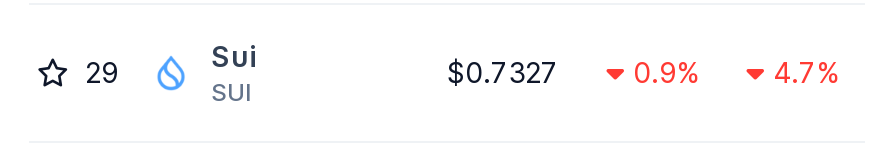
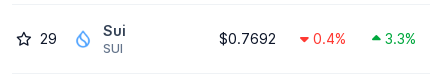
[447,55,559,89] $0.7327 -> [219,30,276,47] $0.7692
[633,55,699,89] 0.9% -> [313,30,346,47] 0.4%
[773,55,839,89] 4.7% -> [385,30,416,47] 3.3%

